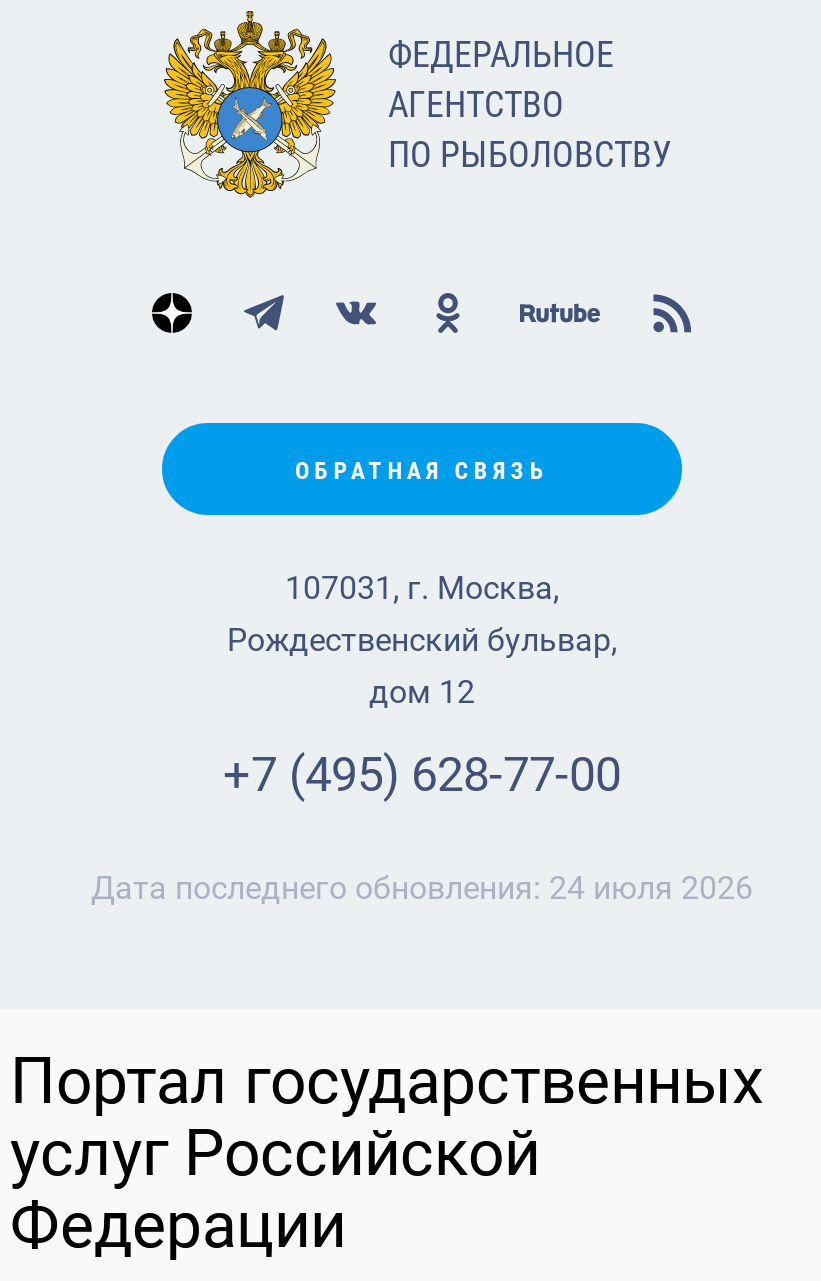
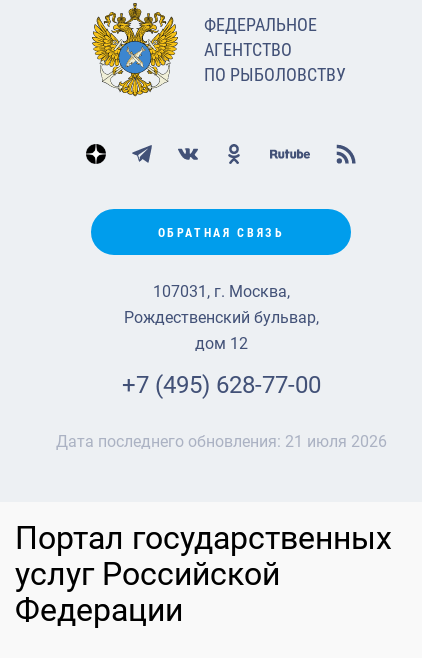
[91,869,753,907] Дата последнего обновления: 24 июля 2026 -> [55,432,386,451] Дата последнего обновления: 21 июля 2026

